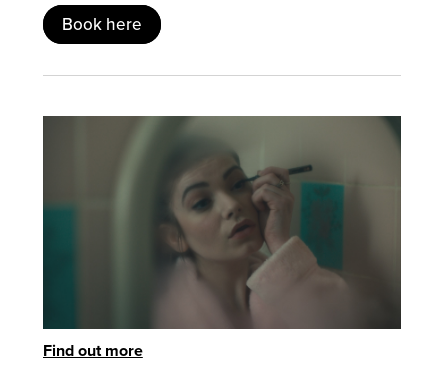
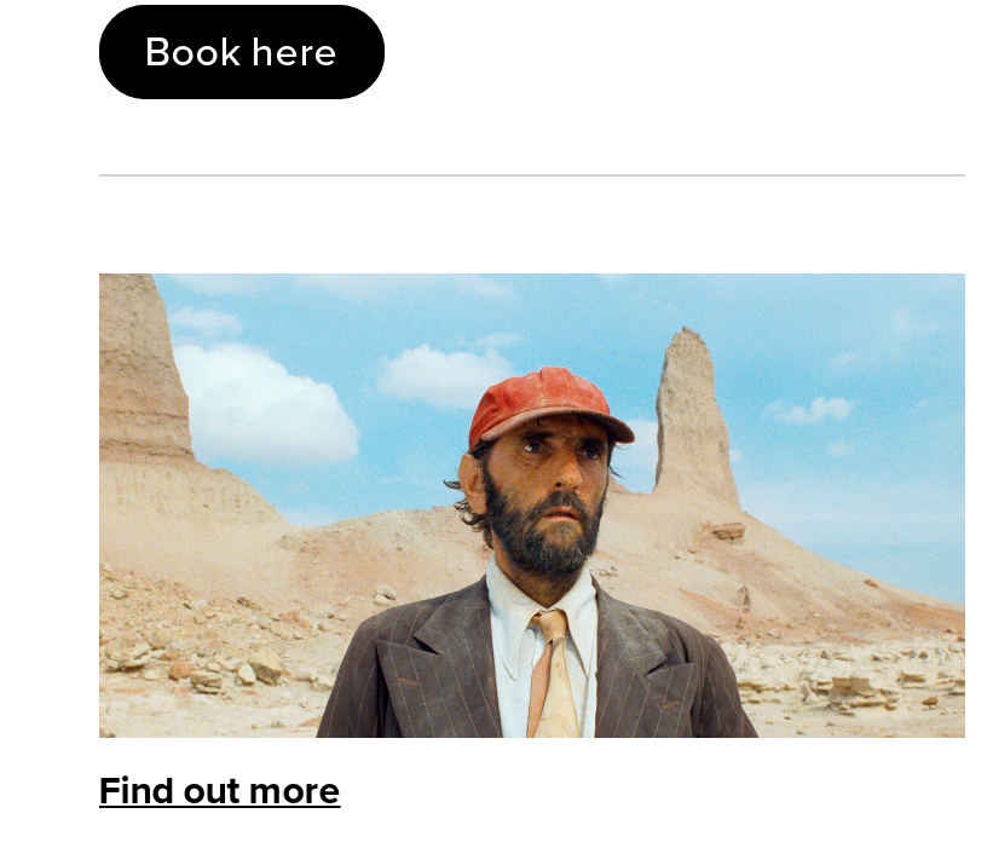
[42,115,402,330] [image] -> [97,273,968,740] [image]

